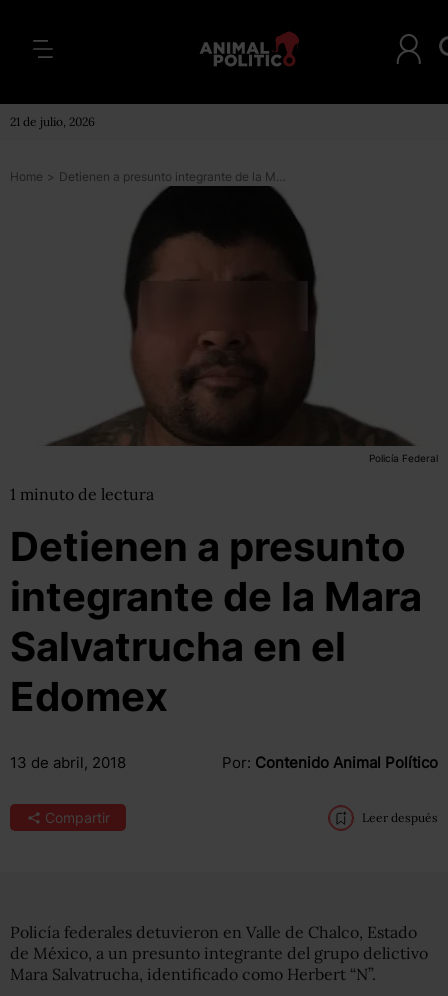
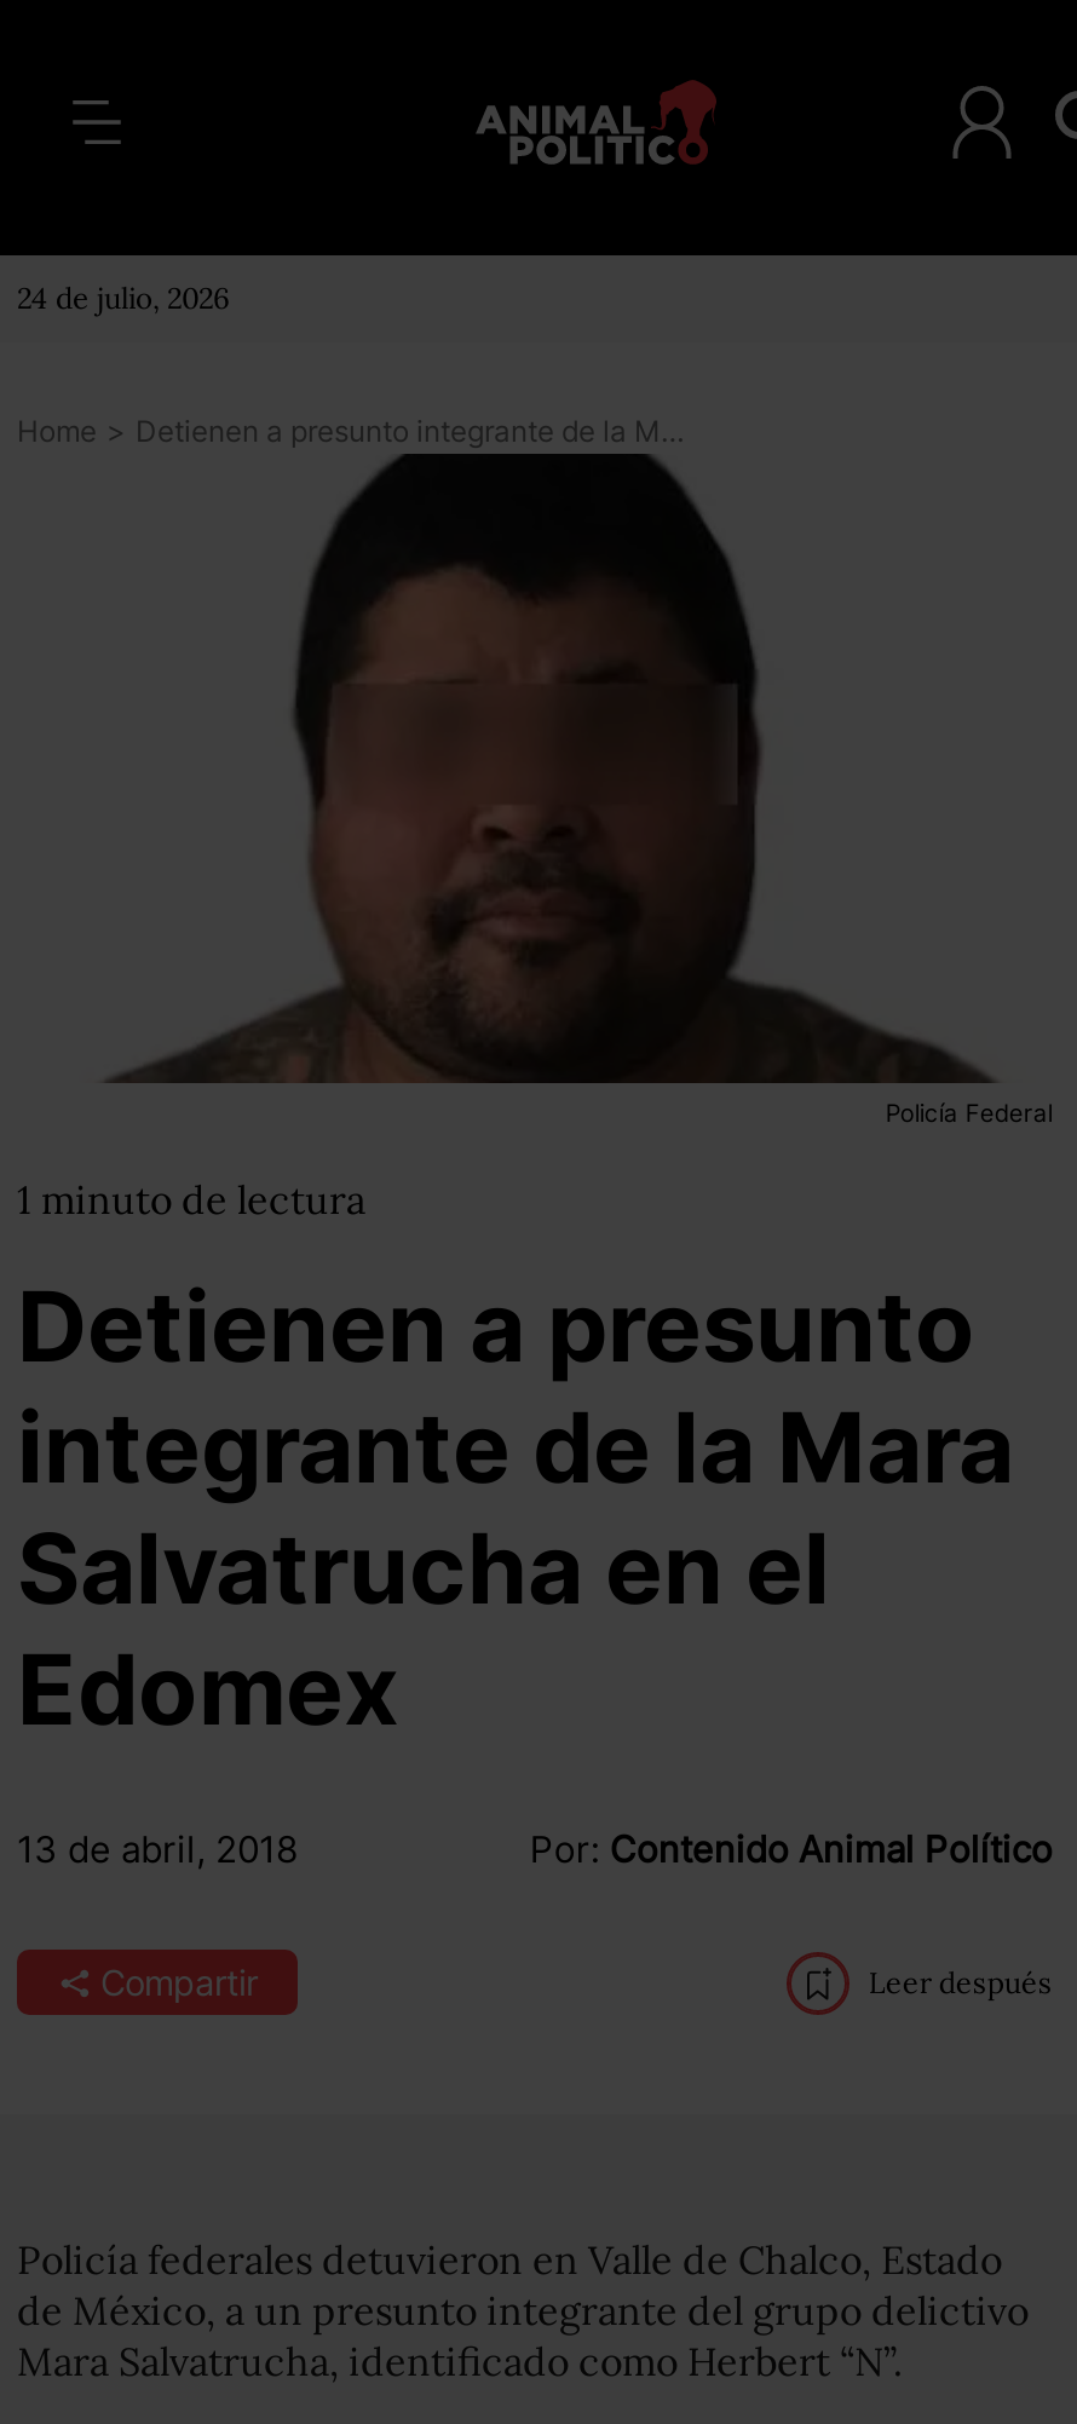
[10,114,95,129] 21 de julio, 2026 -> [17,280,230,316] 24 de julio, 2026

